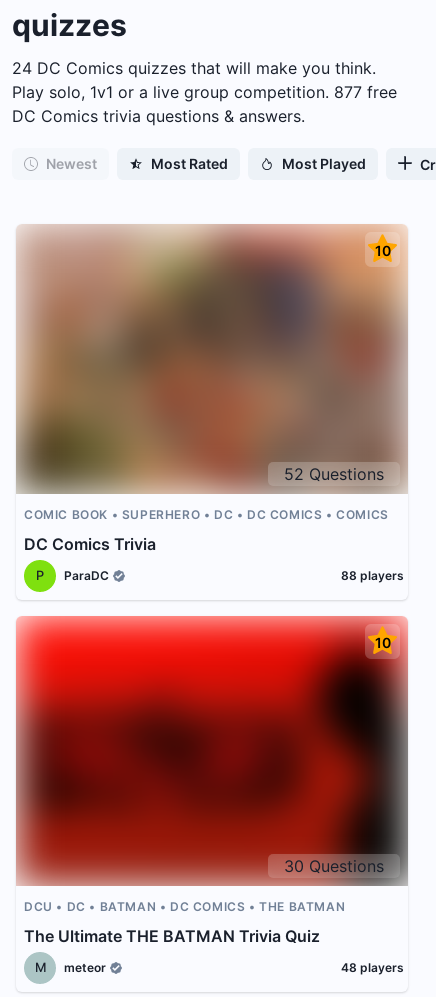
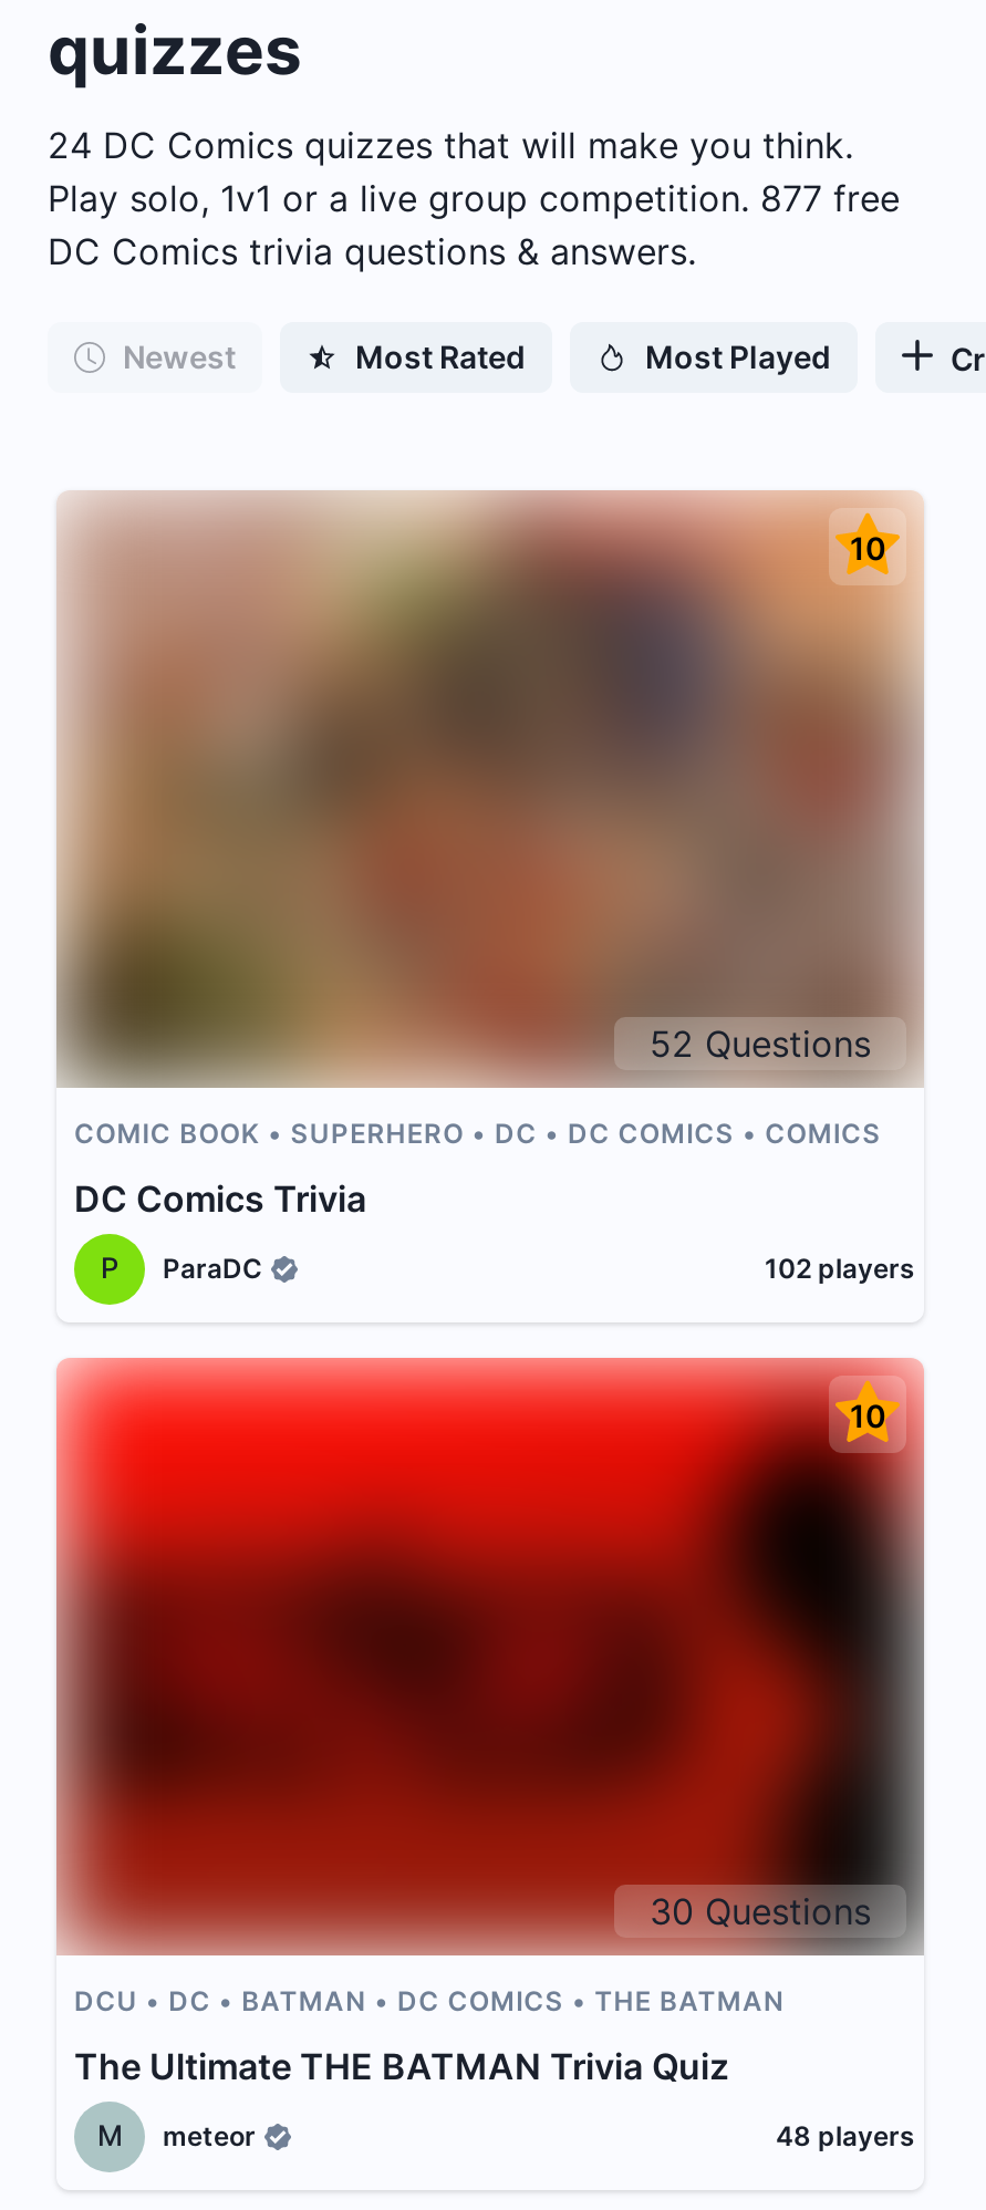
[341,568,404,583] 88 players -> [765,1252,915,1285] 102 players

